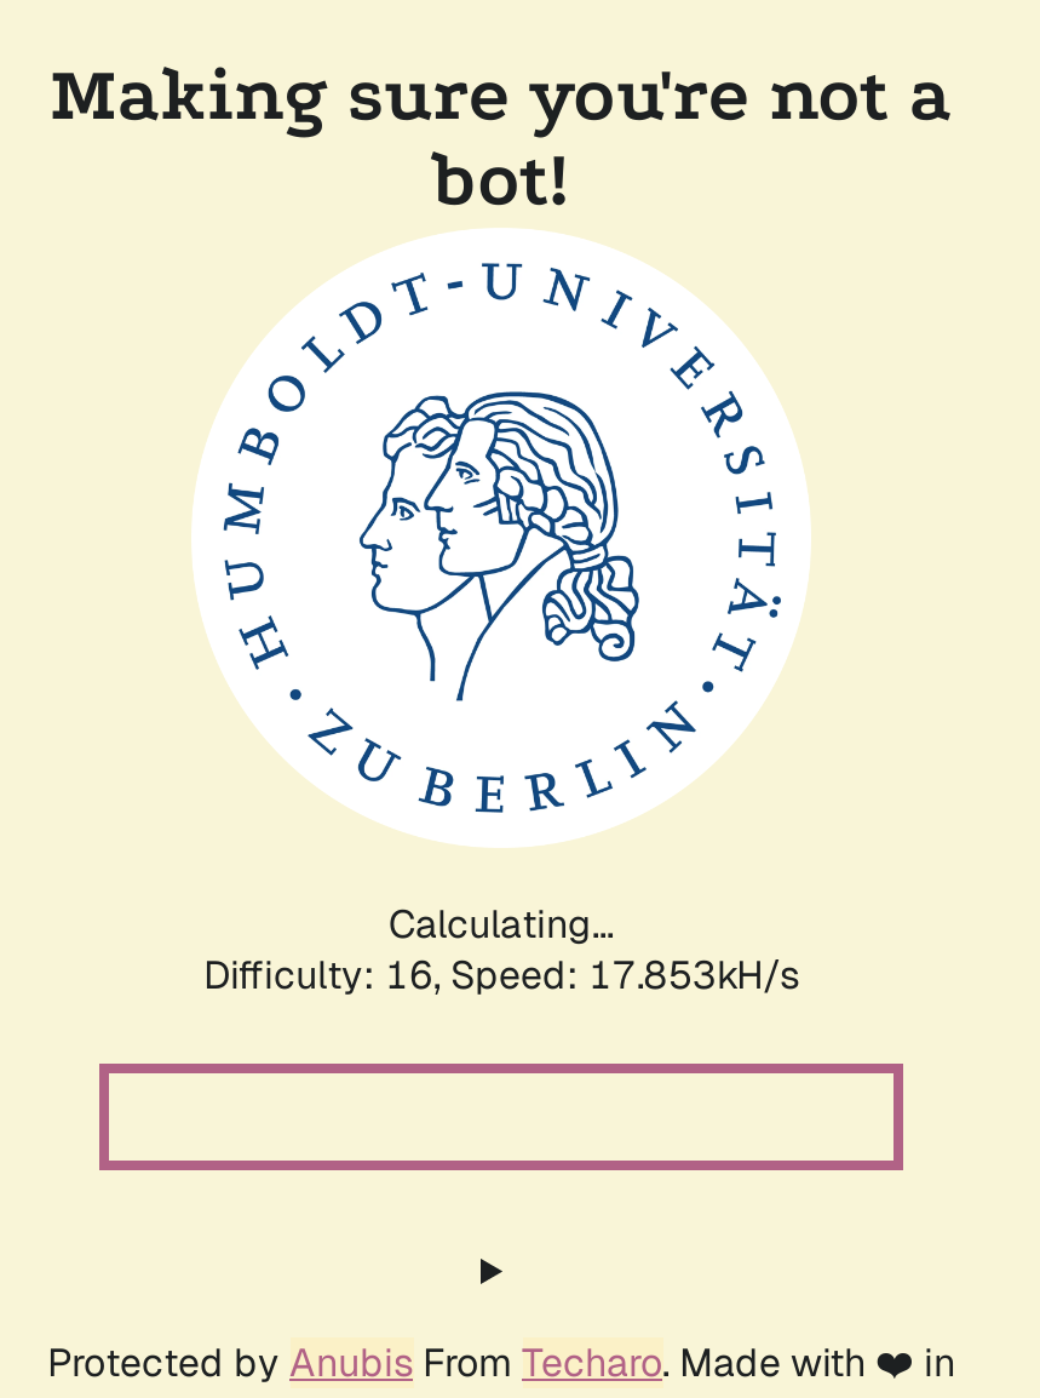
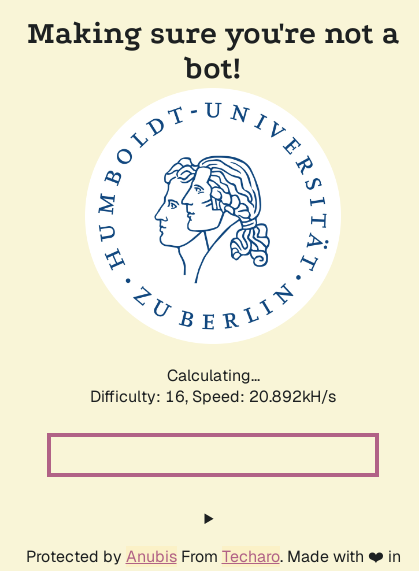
[203,950,799,1001] Difficulty: 16, Speed: 17.853kH/s -> [90,386,336,407] Difficulty: 16, Speed: 20.892kH/s

